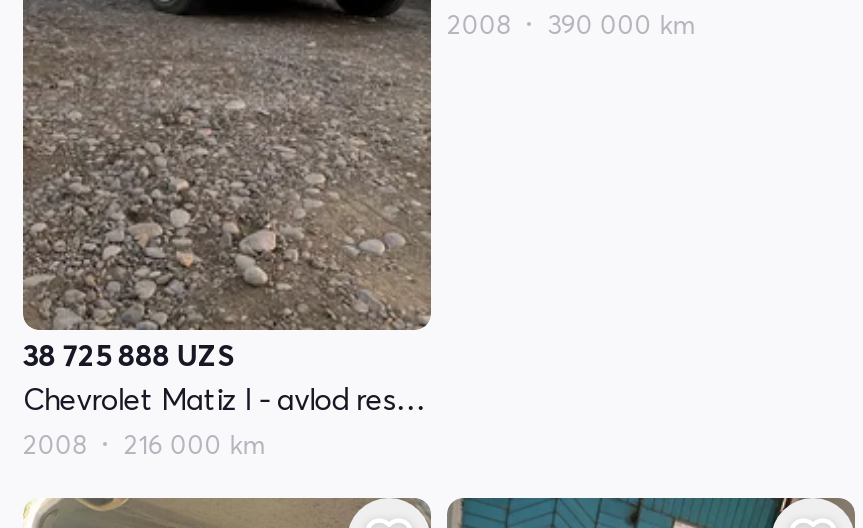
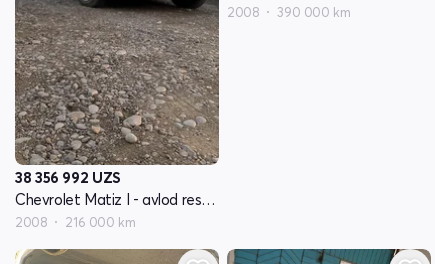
[23,337,235,375] 38 725 888 UZS -> [15,168,121,187] 38 356 992 UZS

